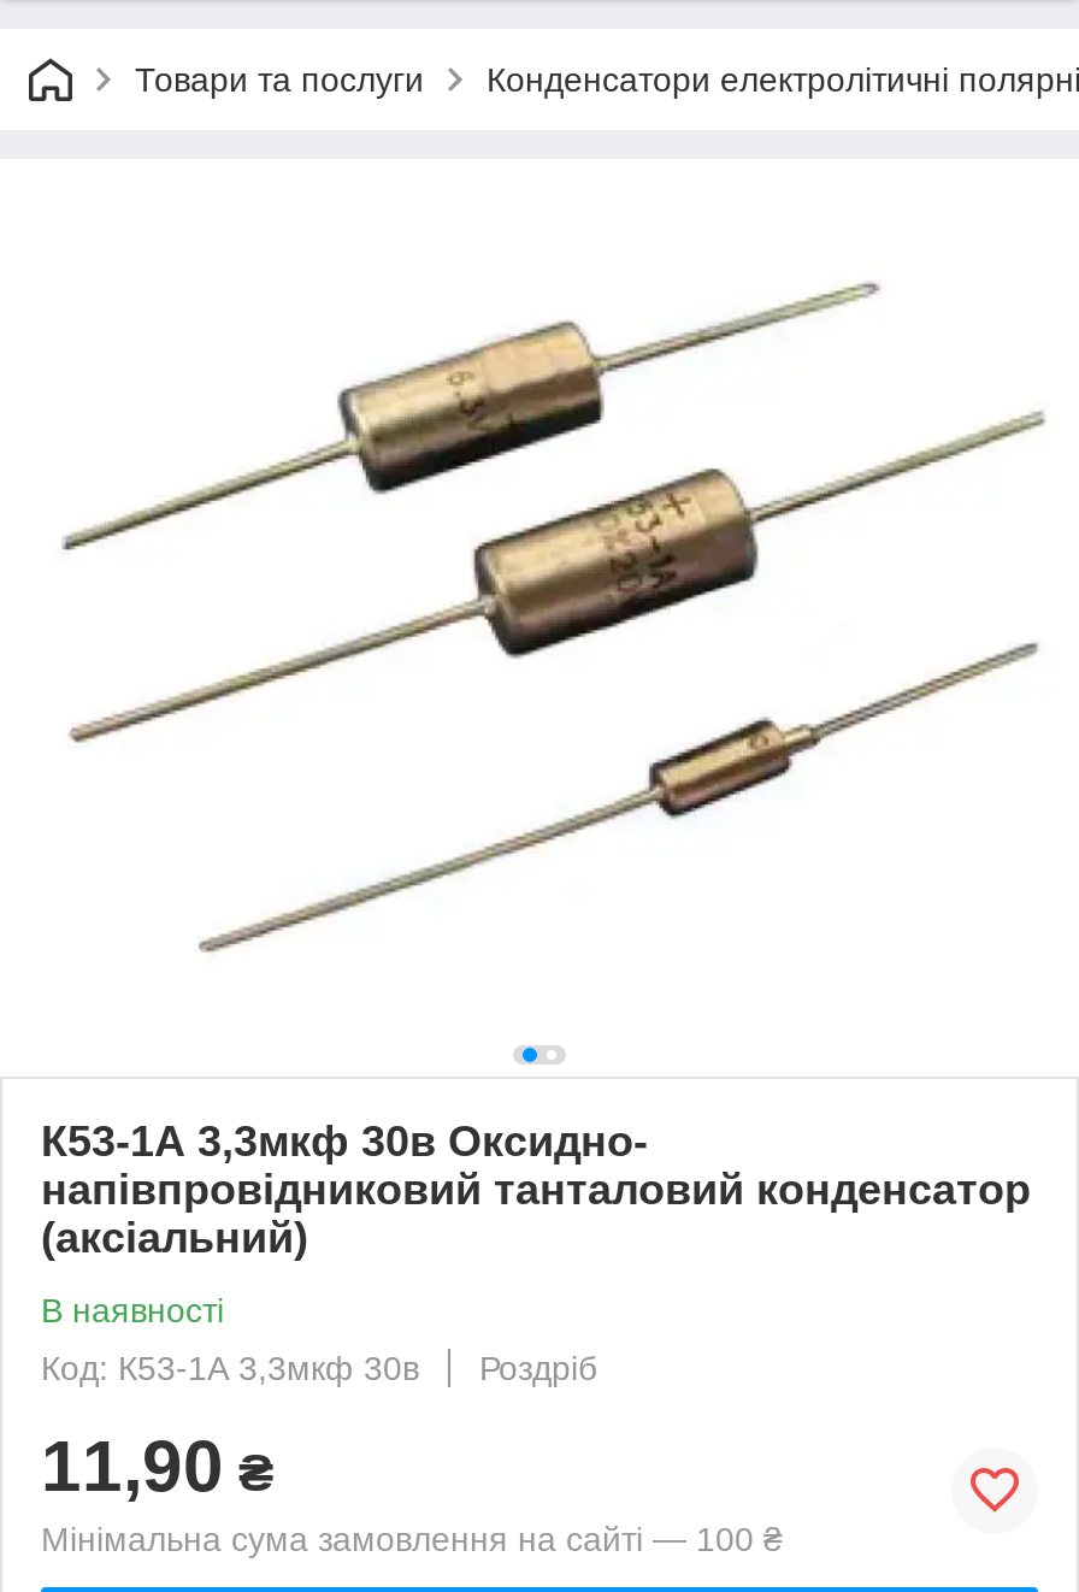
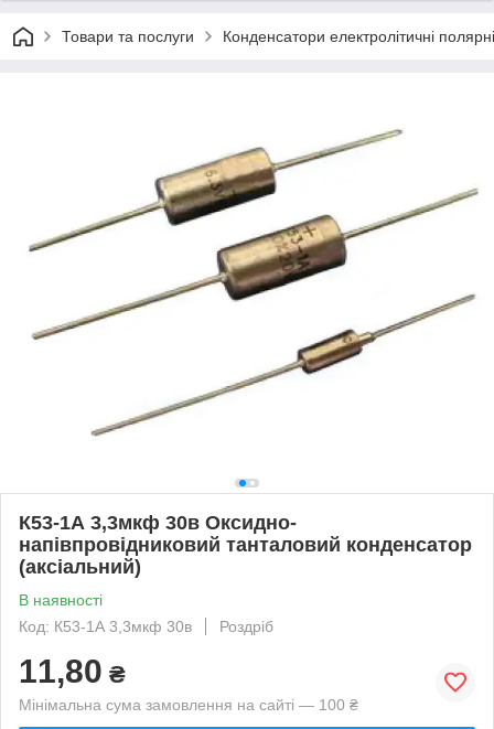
[41,1425,275,1505] 11,90 ₴ -> [19,653,126,689] 11,80 ₴

